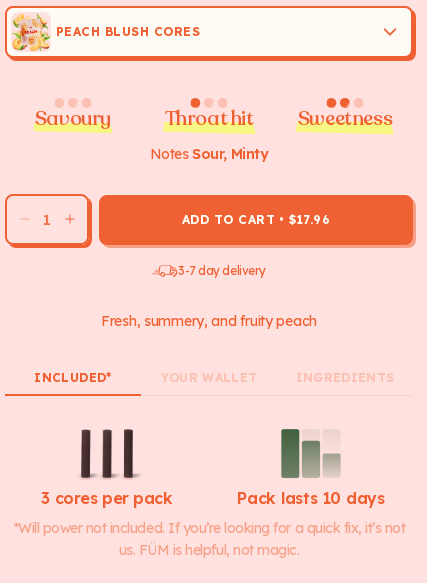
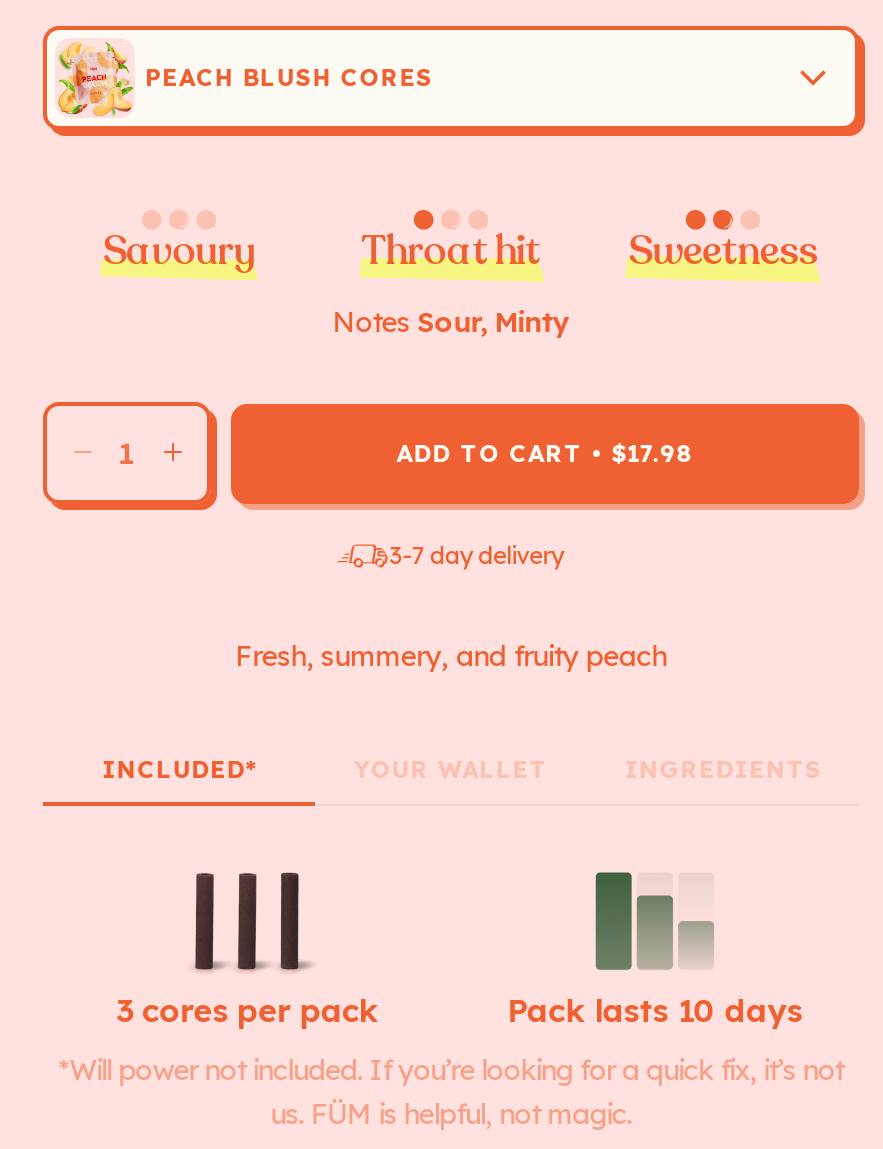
[182,212,330,227] ADD TO CART • $17.96 -> [396,438,694,468] ADD TO CART • $17.98

